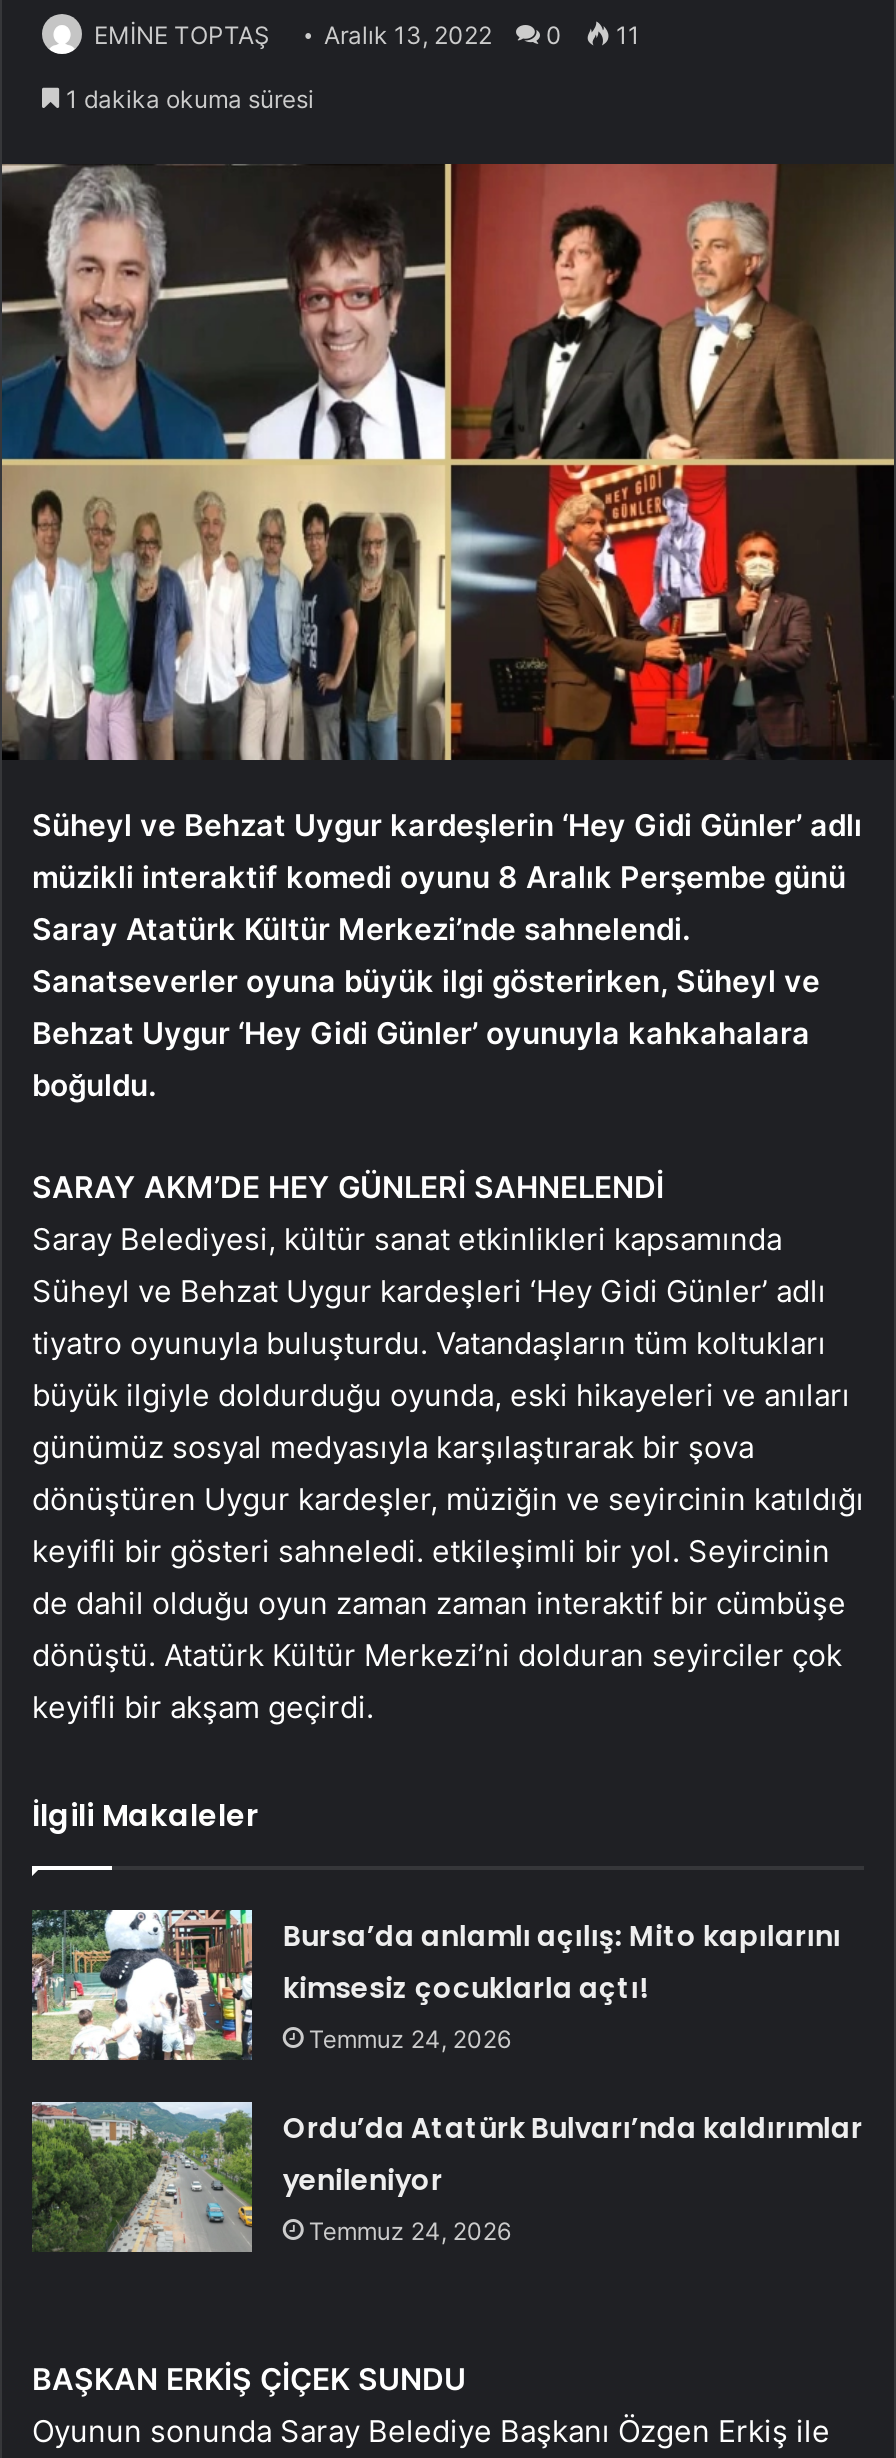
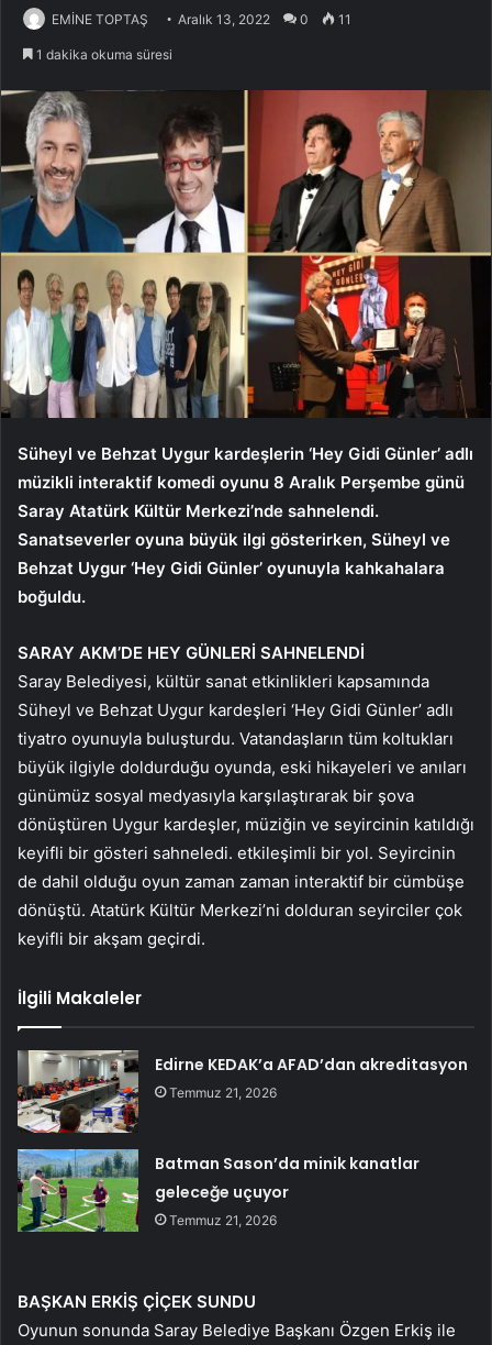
[32,1908,841,2062] [image] | Bursa’da anlamlı açılış: Mito kapılarını | kimsesiz çocuklarla açtı! | Temmuz 24, 2026 -> [18,1049,468,1134] [image] | Edirne KEDAK’a AFAD’dan akreditasyon | Temmuz 21, 2026
[32,2100,863,2254] [image] | Ordu’da Atatürk Bulvarı’nda kaldırımlar | yenileniyor | Temmuz 24, 2026 -> [16,1148,420,1233] [image] | Batman Sason’da minik kanatlar | geleceğe uçuyor | Temmuz 21, 2026

